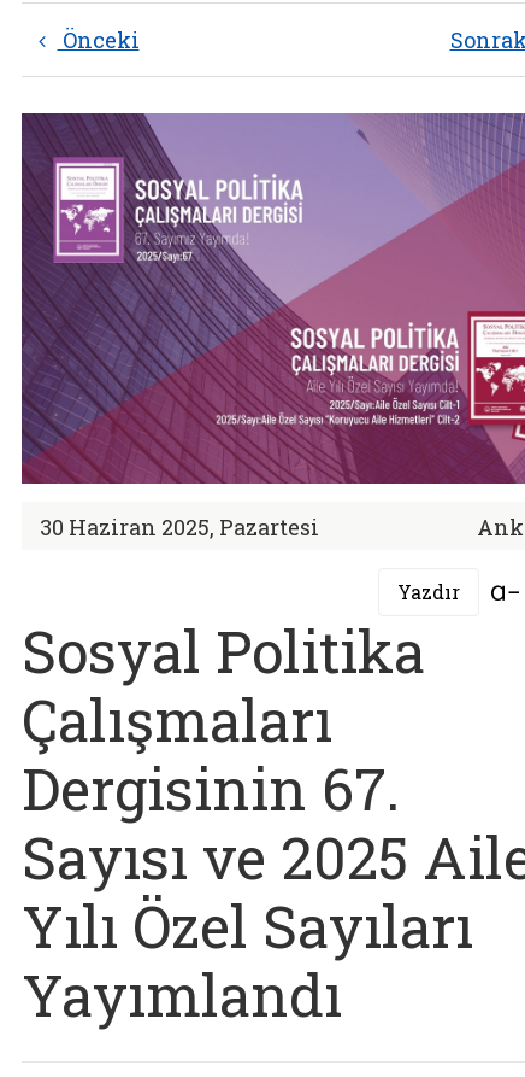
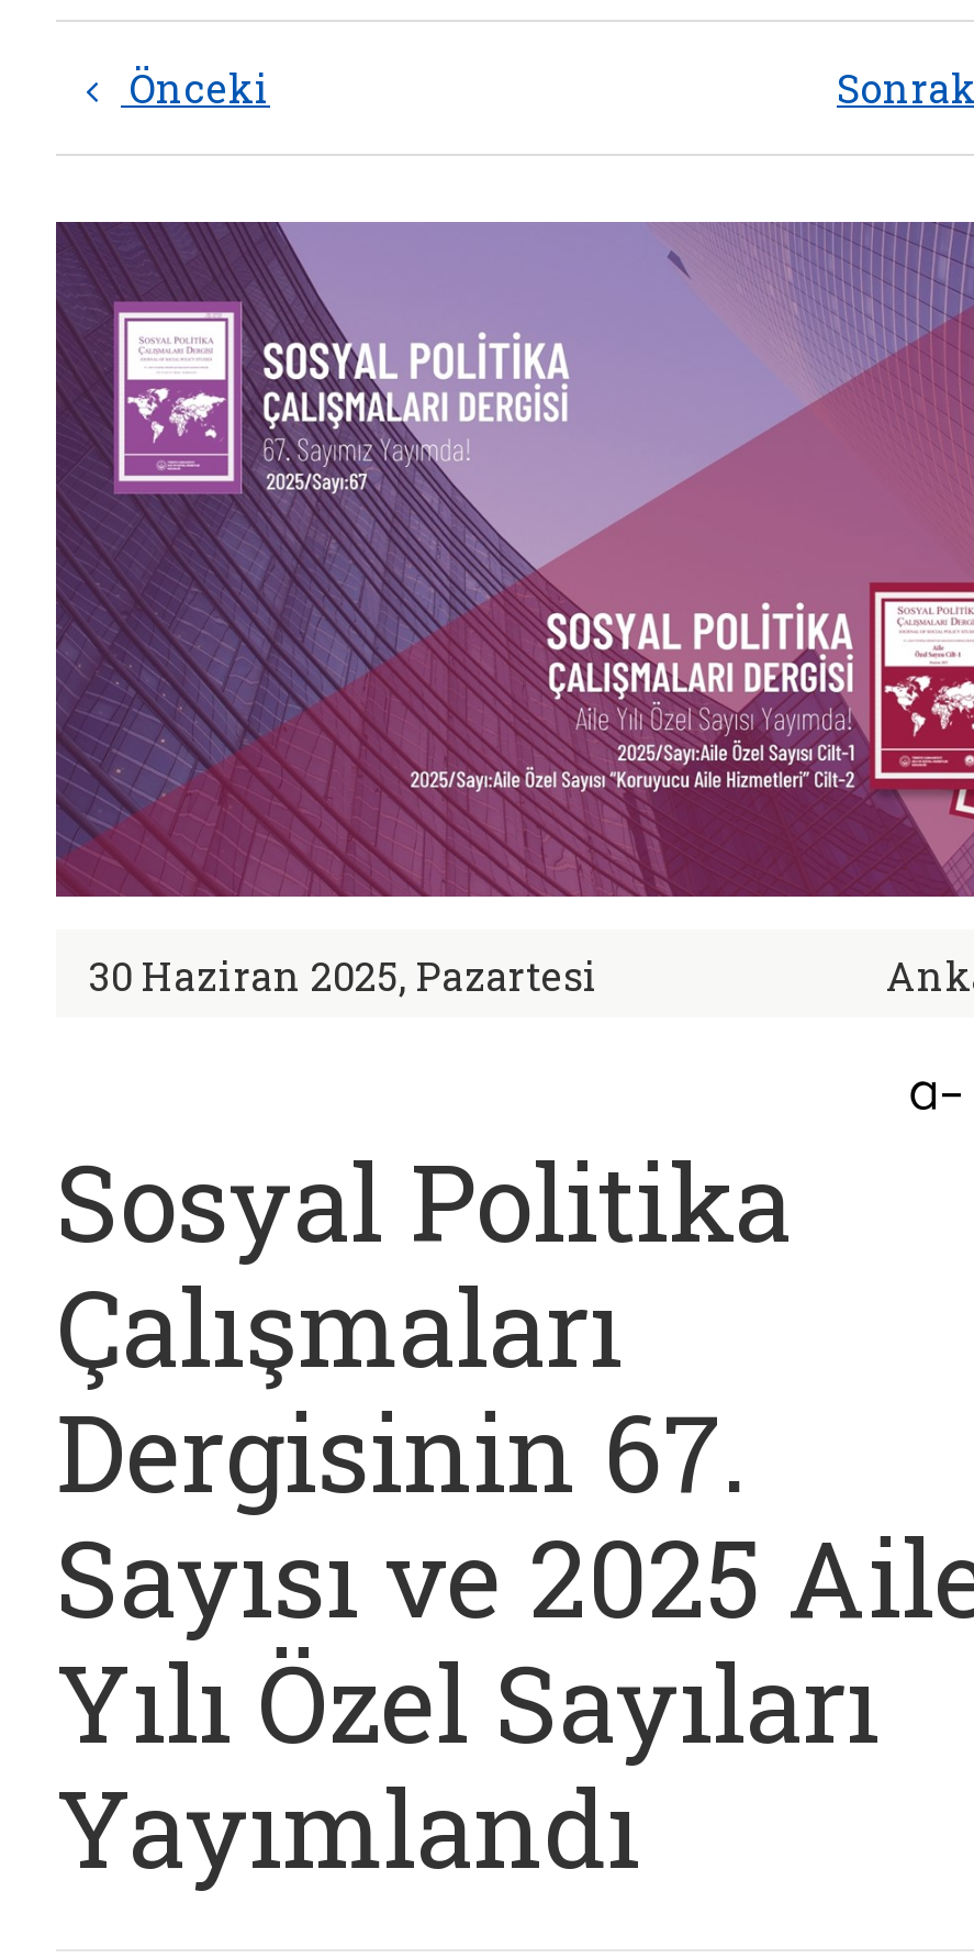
[397,579,460,605] Yazdır -> none

